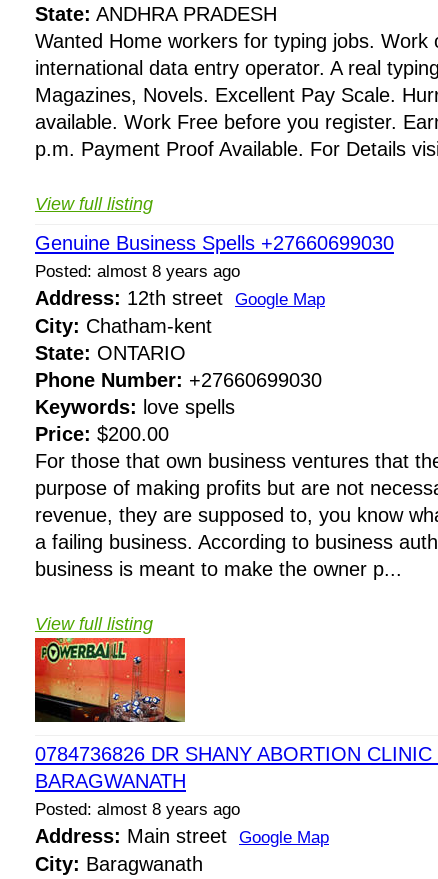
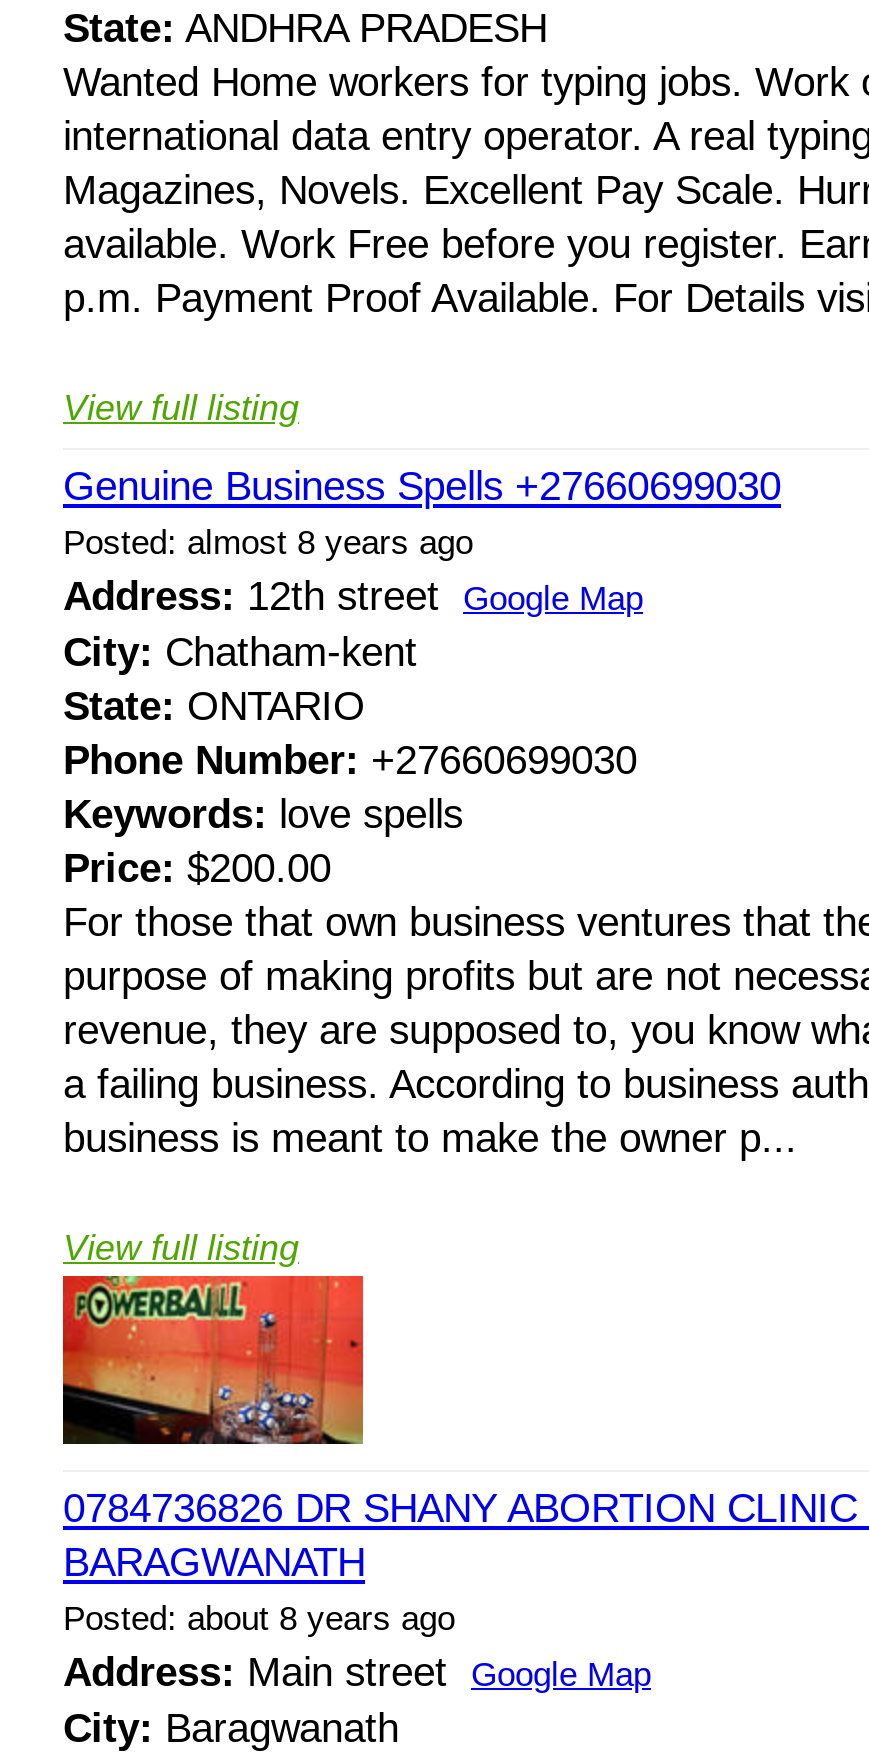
[35,800,240,819] Posted: almost 8 years ago -> [63,1601,455,1639] Posted: about 8 years ago

